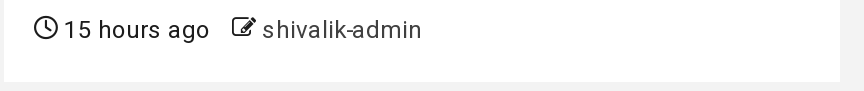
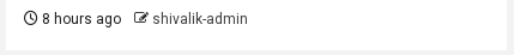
[58,16,422,44] 15 hours ago shivalik-admin -> [38,10,248,27] 8 hours ago shivalik-admin

